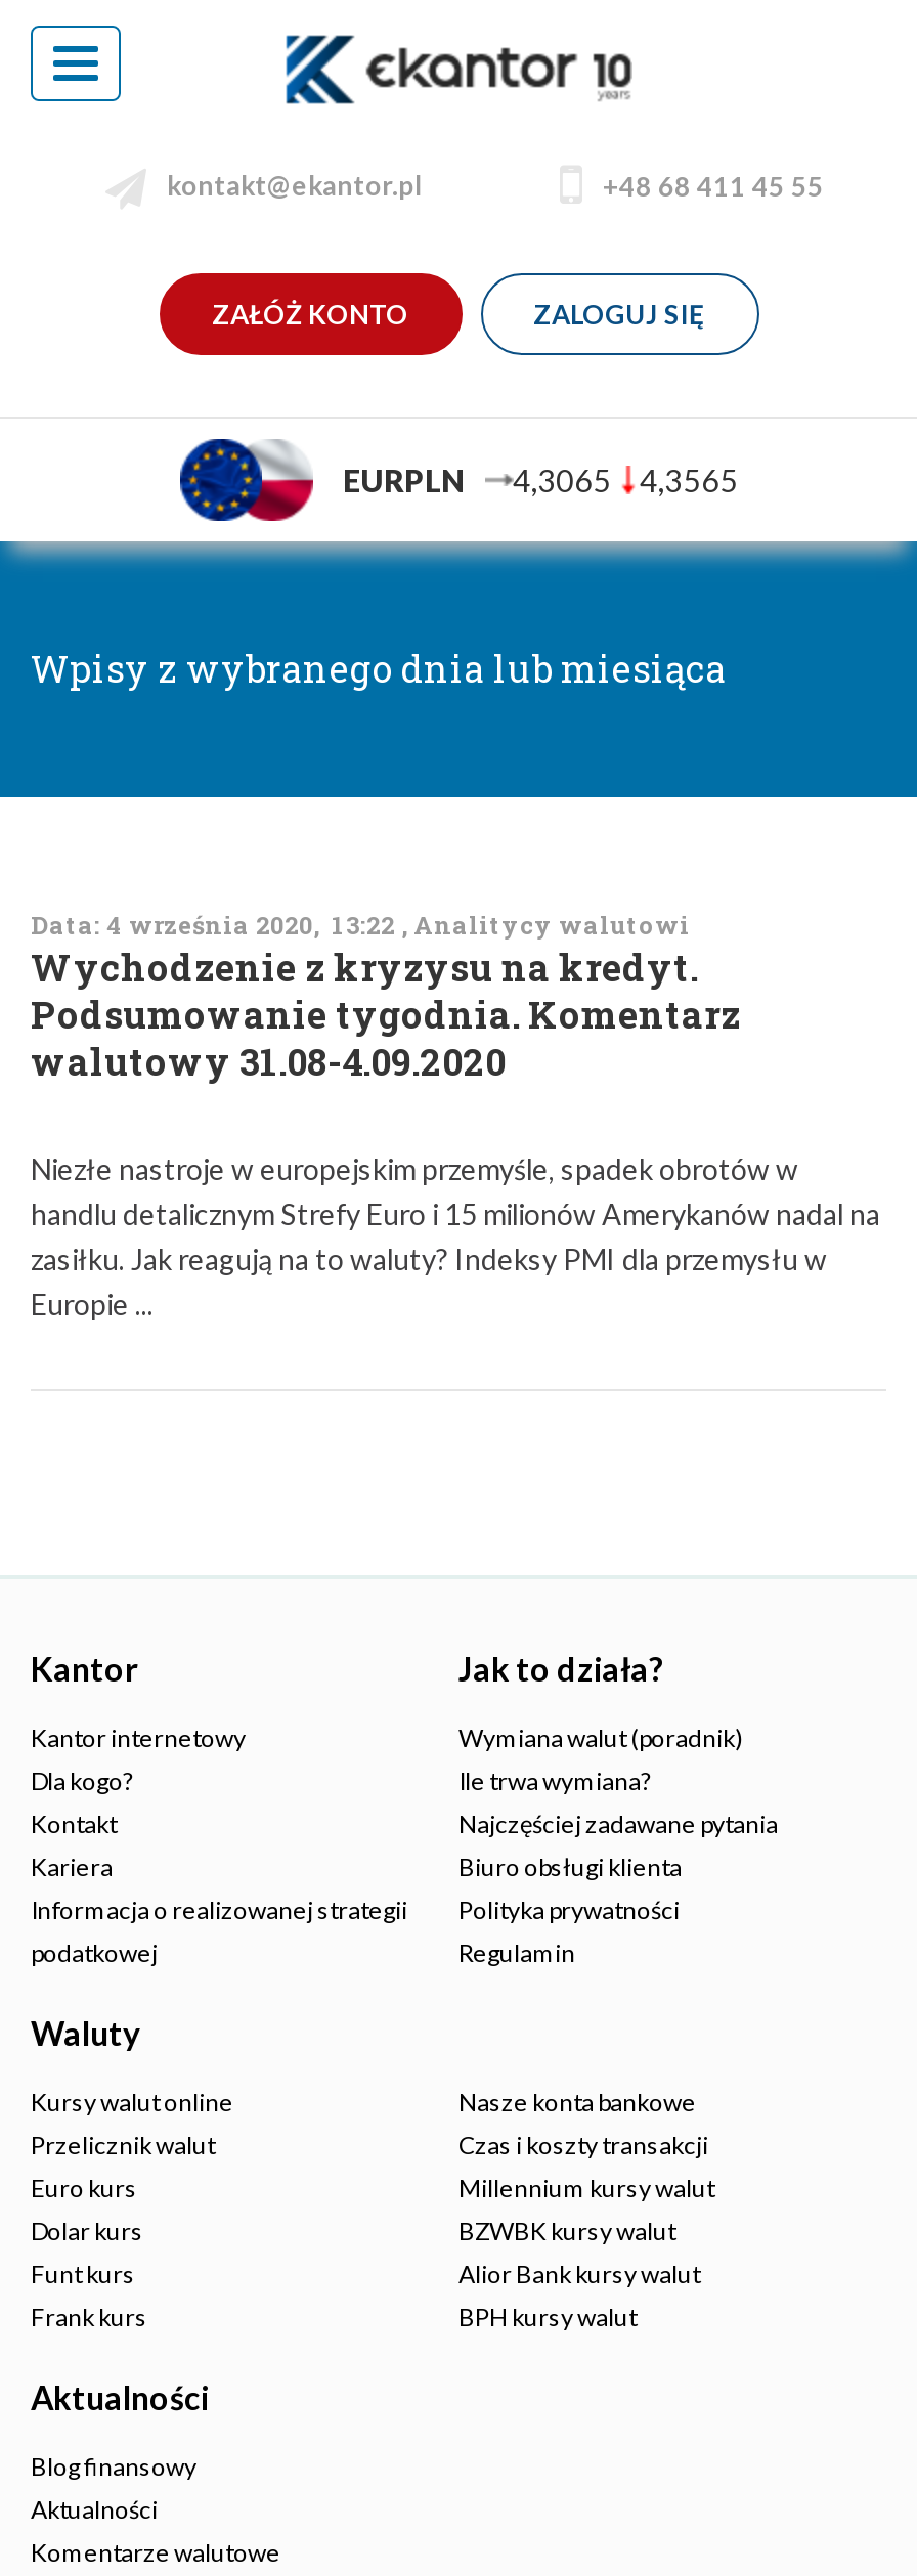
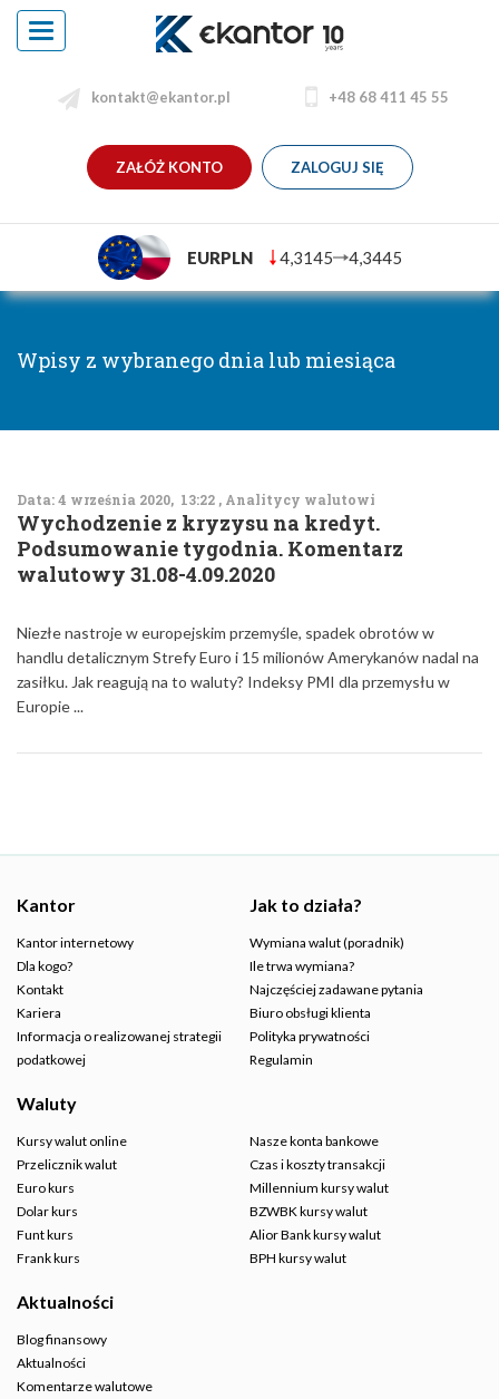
[513,462,611,498] 4,3065 -> [279,247,332,268] 4,3145
[640,462,738,498] 4,3565 -> [348,247,402,268] 4,3445

